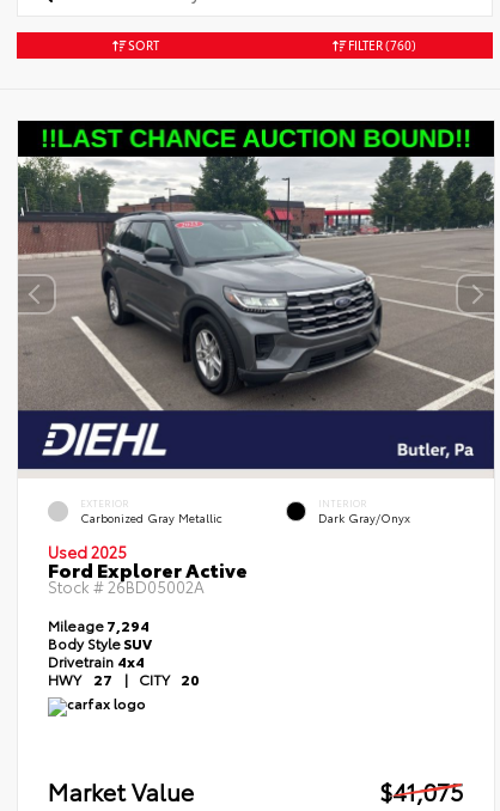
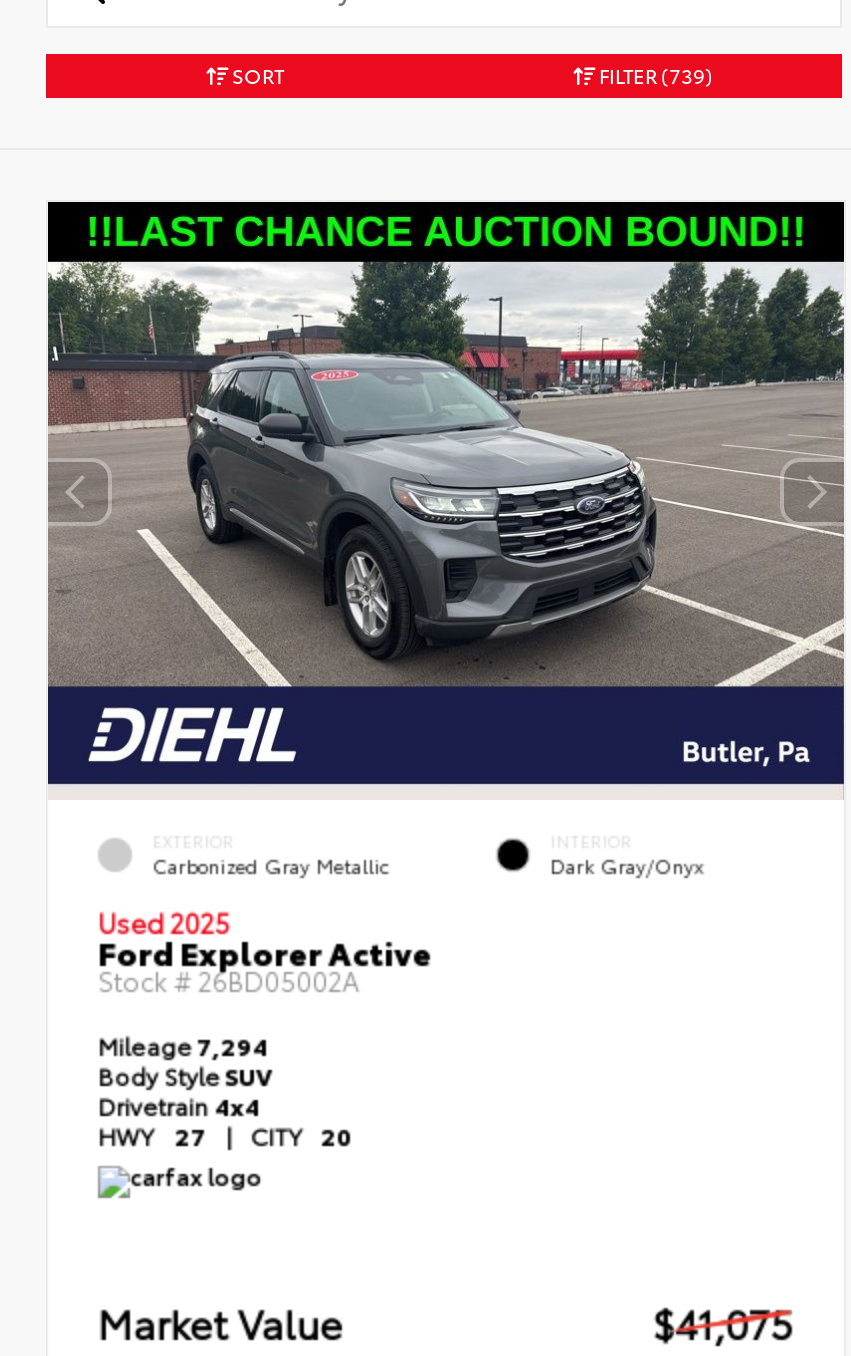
[345,36,416,54] FILTER (760) -> [595,60,713,90] FILTER (739)

